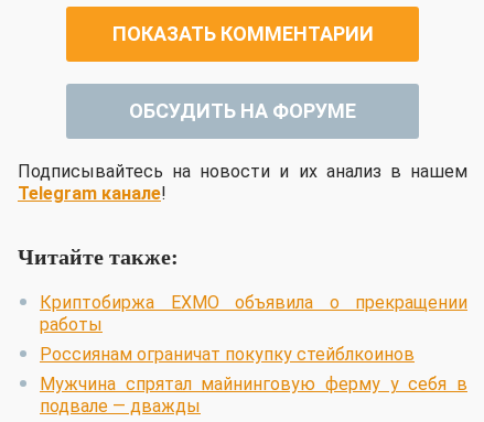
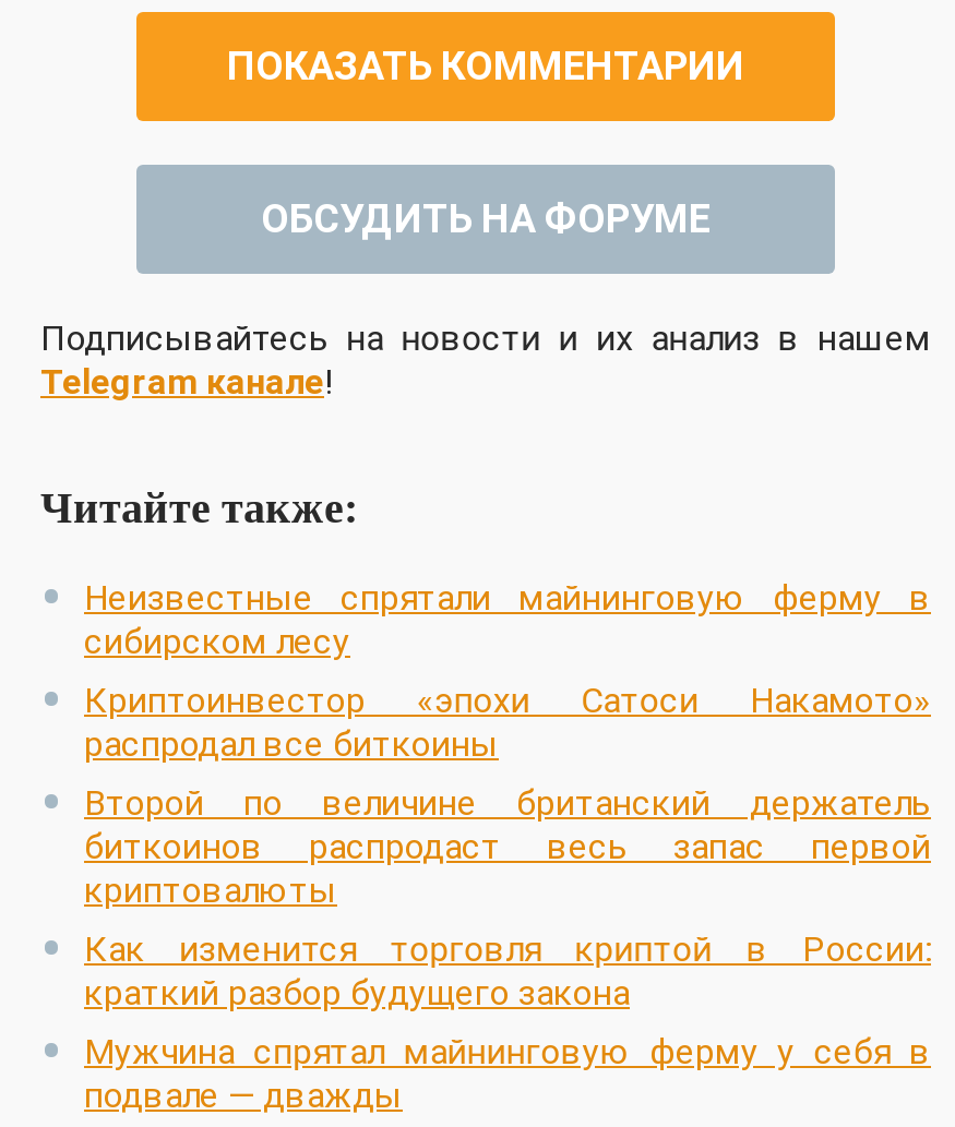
[40,292,467,365] Криптобиржа EXMO объявила о прекращении | работы | Россиянам ограничат покупку стейблкоинов -> [84,578,931,1014] Неизвестные спрятали майнинговую ферму в | сибирском лесу | Криптоинвестор «эпохи Сатоси Накамото» | распродал все биткоины | Второй по величине британский держатель | биткоинов распродаст весь запас первой | криптовалюты | Как изменится торговля криптой в России: | краткий разбор будущего закона

